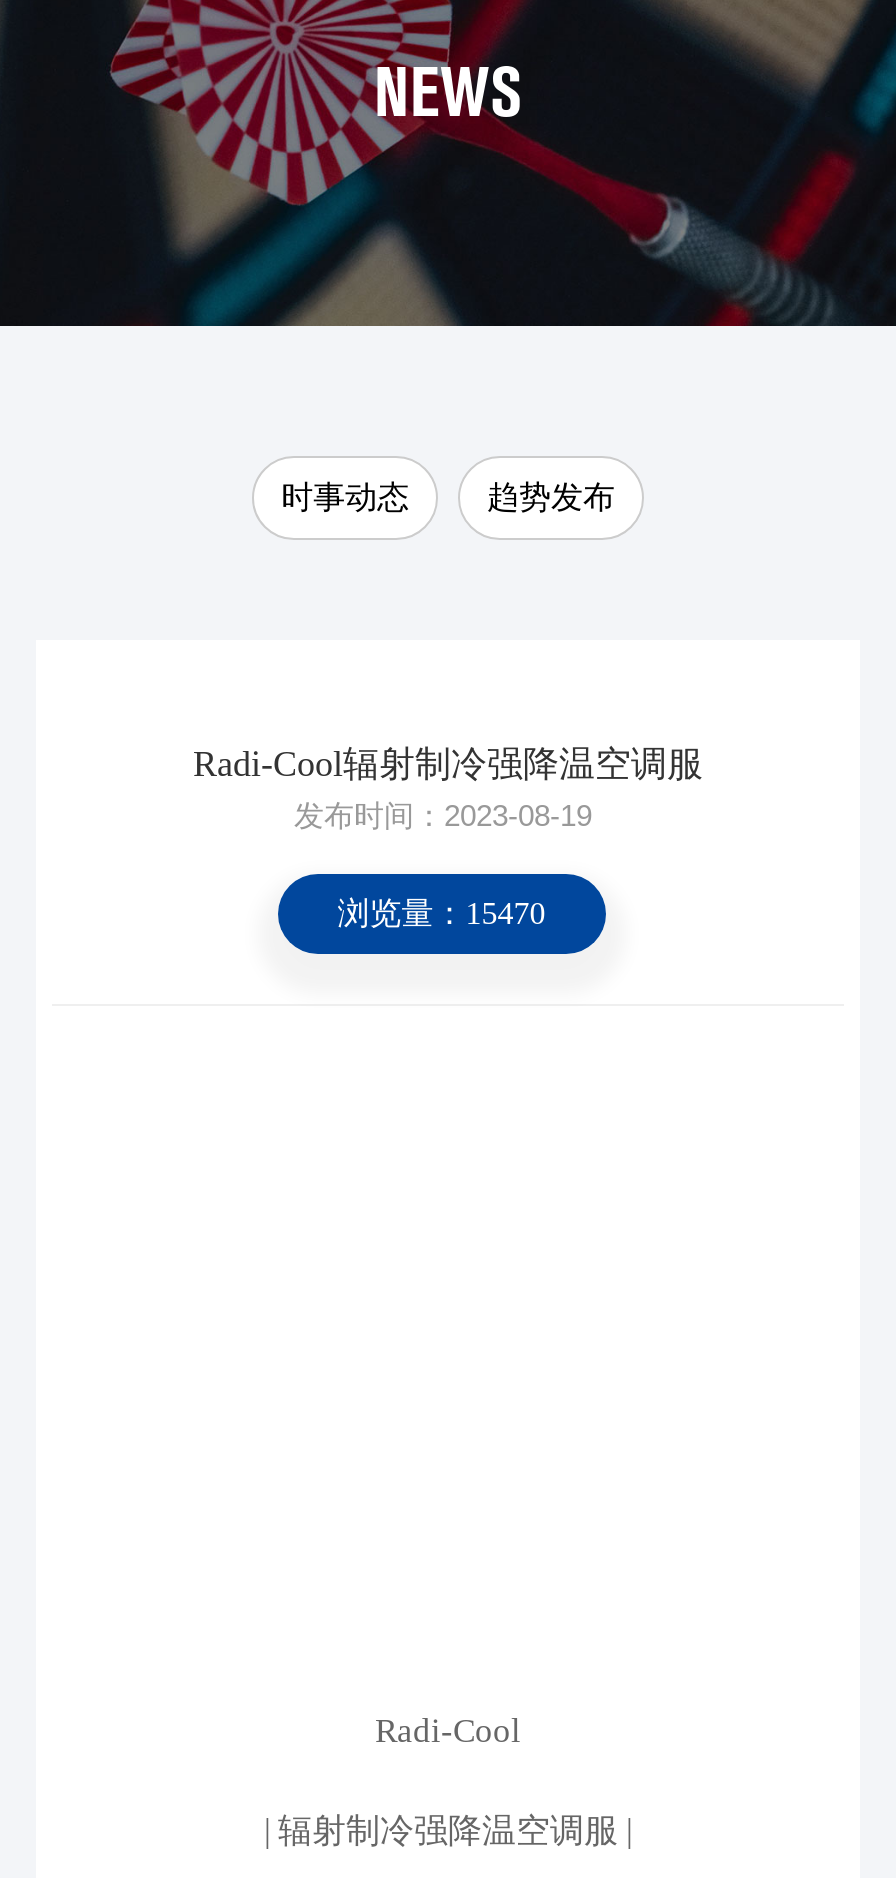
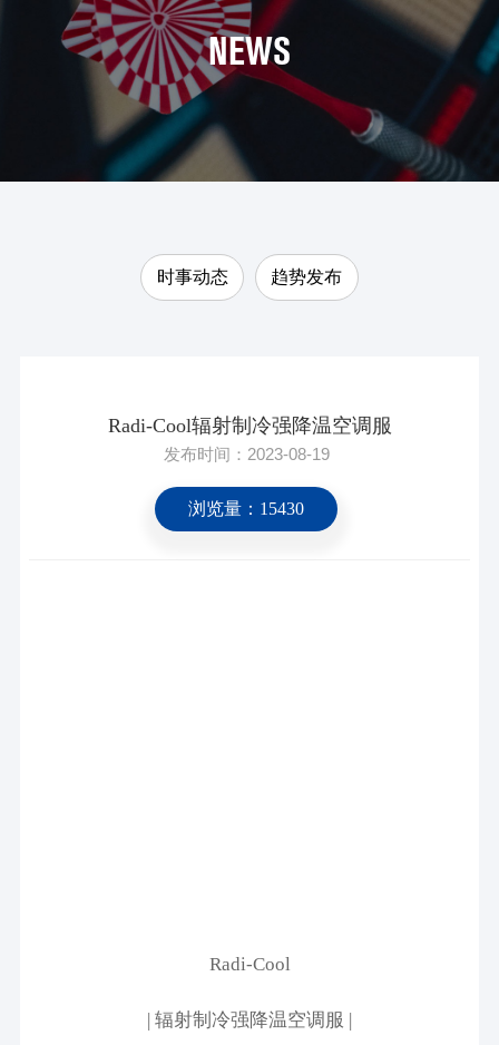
[337,895,545,929] 浏览量：15470 -> [188,499,304,518] 浏览量：15430

